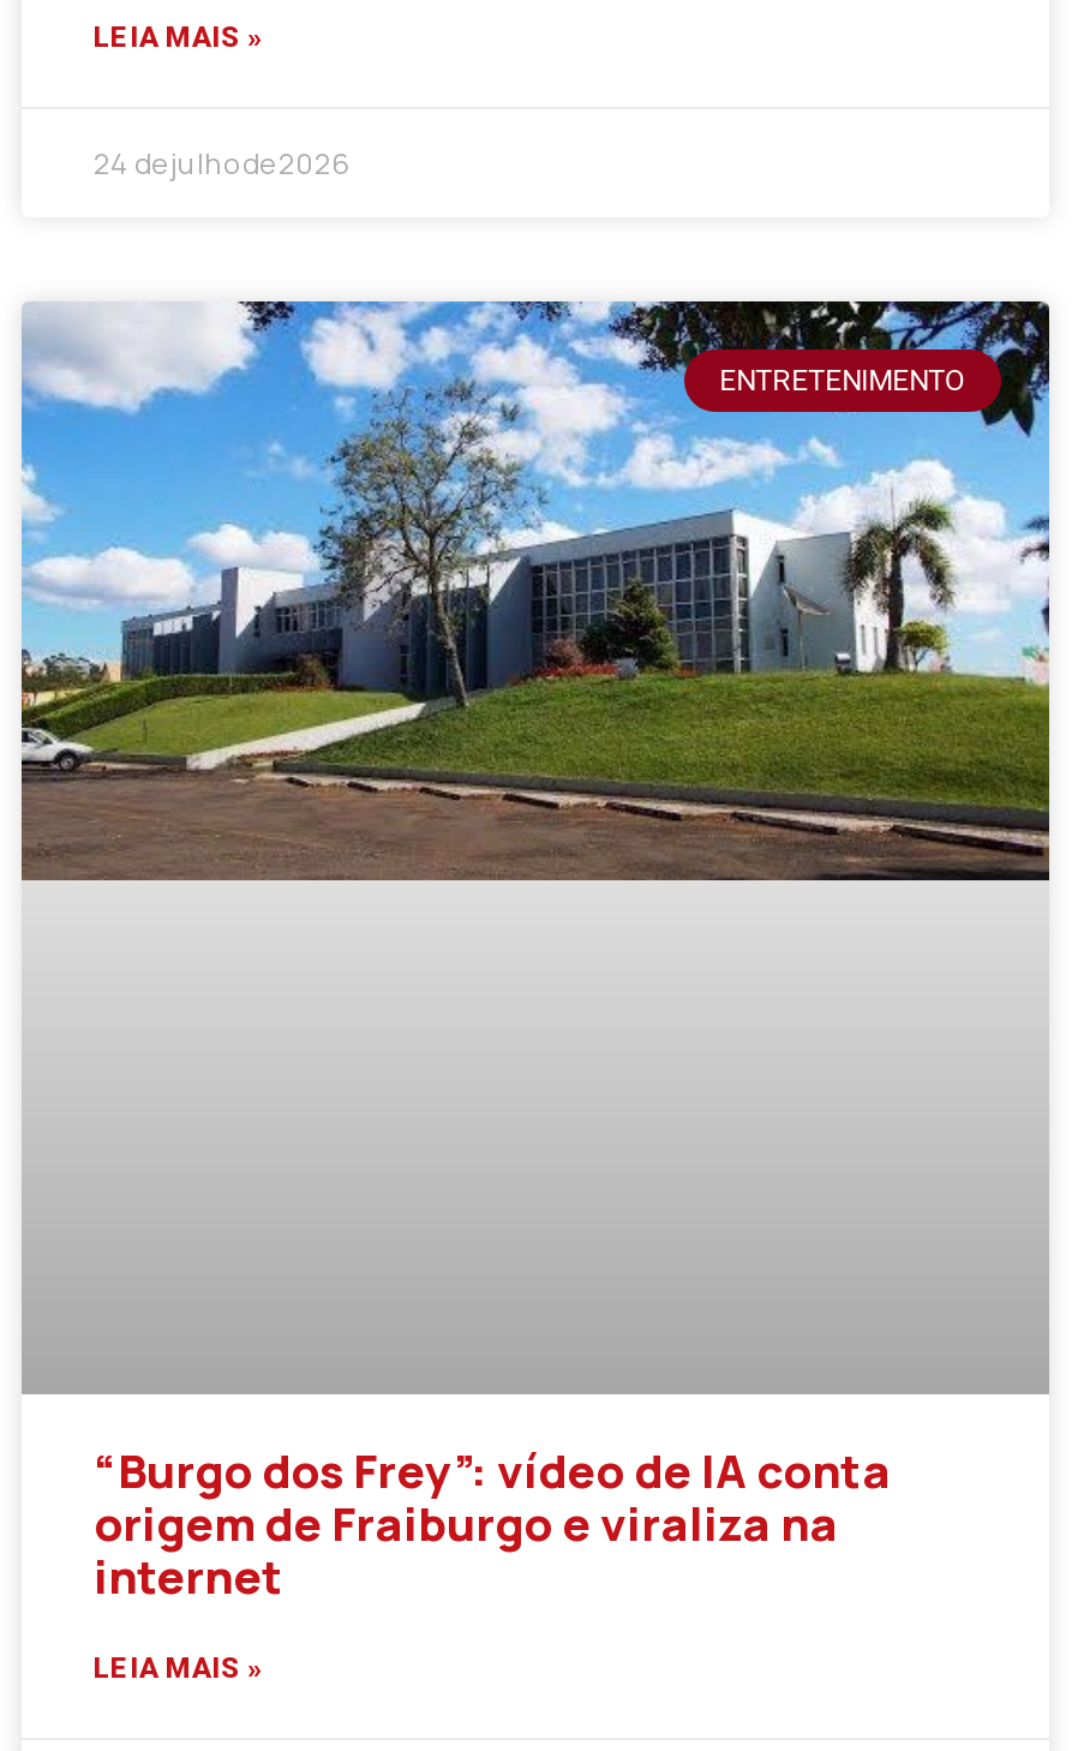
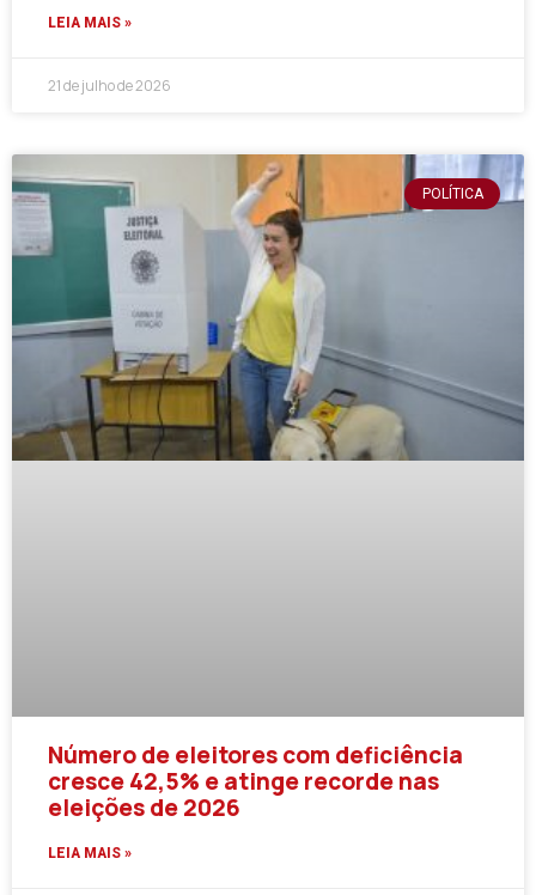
[94,142,351,183] 24 de julho de 2026 -> [48,76,171,96] 21 de julho de 2026
[19,298,1052,882] [image] | ENTRETENIMENTO -> [11,153,525,461] [image] | POLÍTICA
[94,1439,891,1607] “Burgo dos Frey”: vídeo de IA conta | origem de Fraiburgo e viraliza na | internet -> [48,740,463,823] Número de eleitores com deficiência | cresce 42,5% e atinge recorde nas | eleições de 2026

